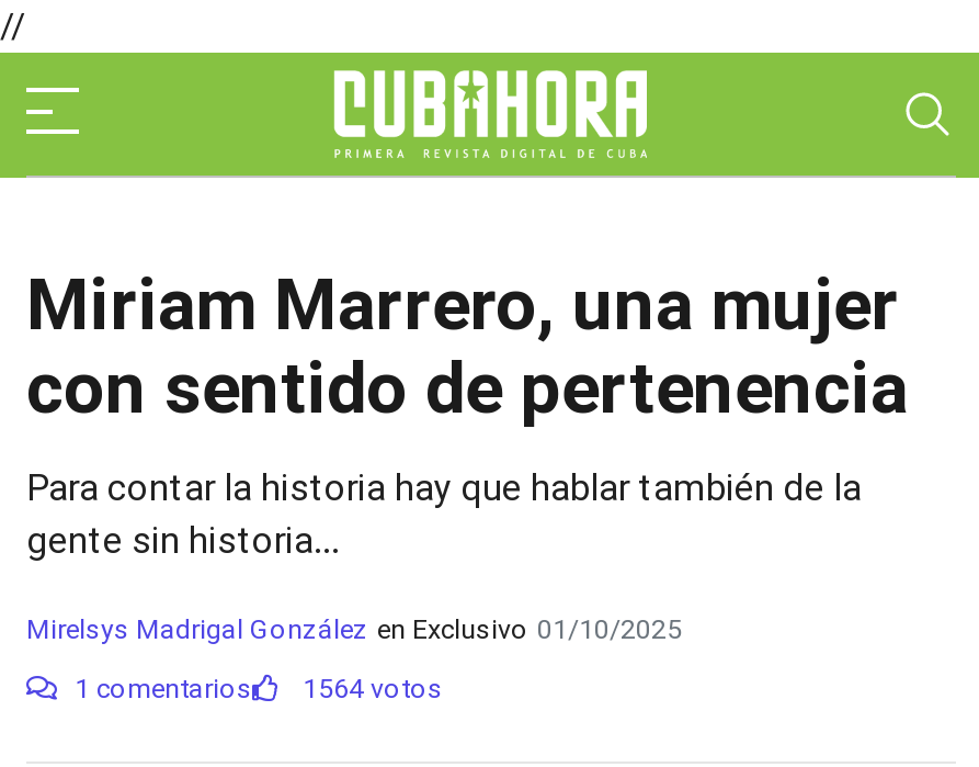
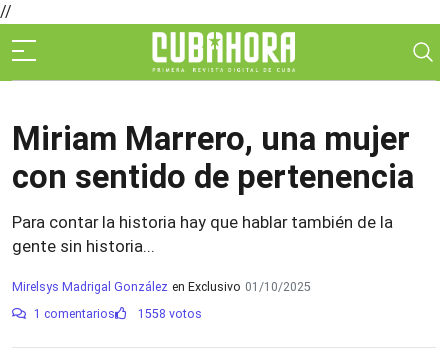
[75,674,443,704] 1 comentarios 1564 votos -> [34,307,202,321] 1 comentarios 1558 votos

